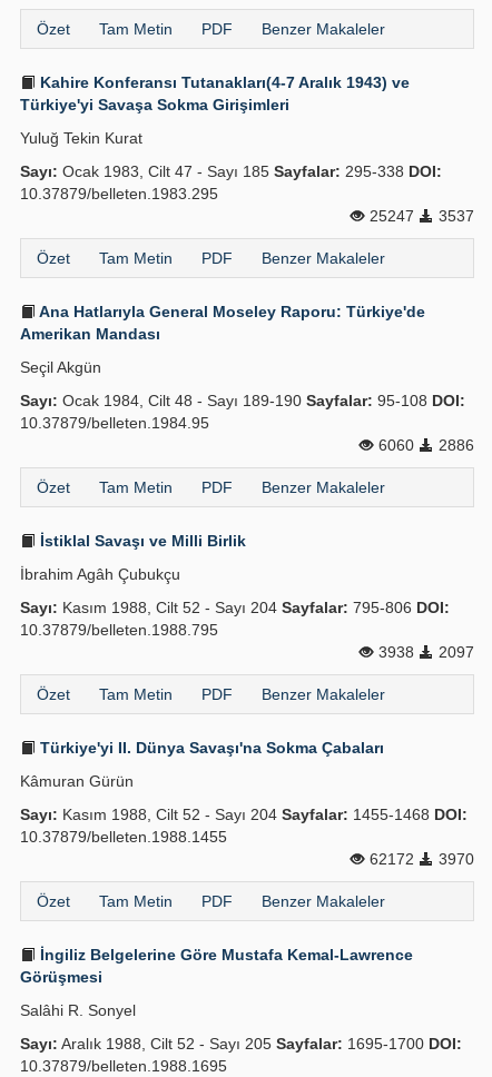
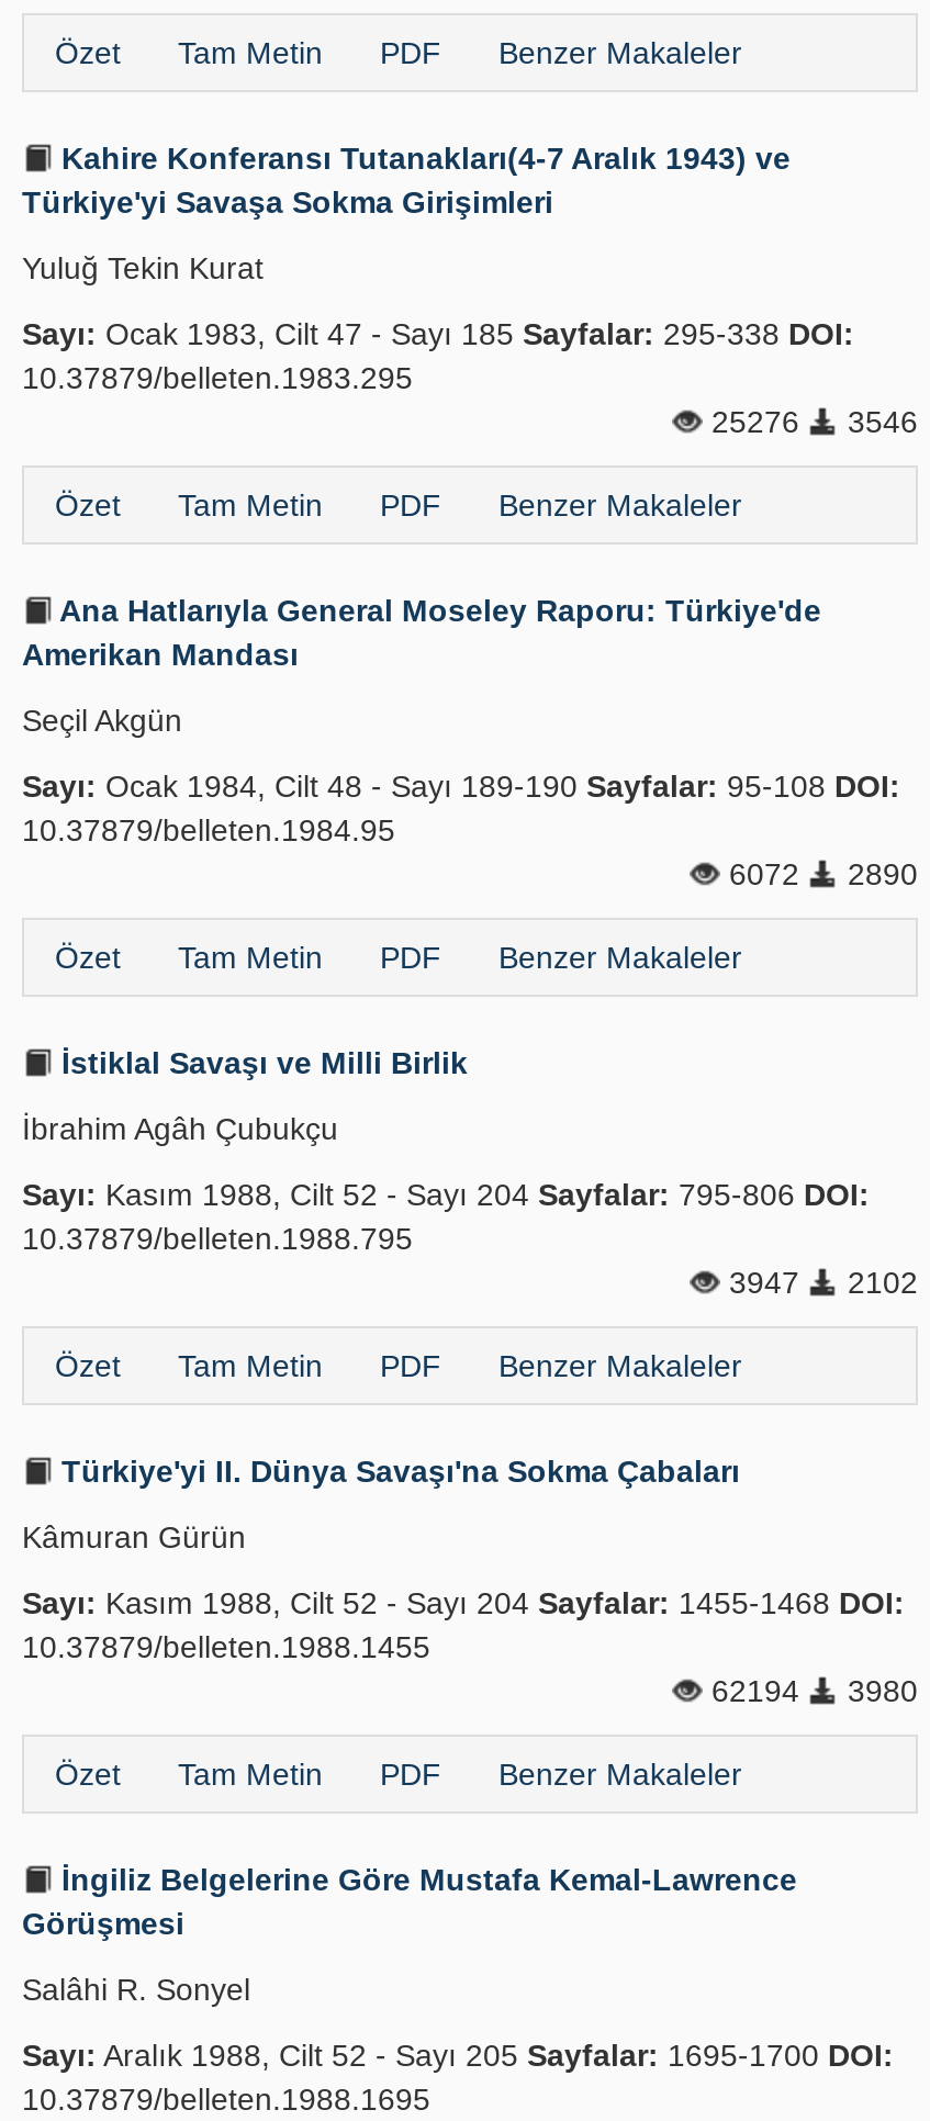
[365,207,419,225] 25247 -> [703,404,808,439] 25276
[434,207,474,225] 3537 -> [839,404,918,439] 3546
[374,436,419,454] 6060 -> [720,856,808,891] 6072
[434,436,474,454] 2886 -> [839,856,918,891] 2890
[374,643,419,661] 3938 -> [720,1265,808,1300] 3947
[434,643,474,661] 2097 -> [839,1265,918,1300] 2102
[365,850,419,868] 62172 -> [703,1673,808,1708] 62194
[434,850,474,868] 3970 -> [839,1673,918,1708] 3980

